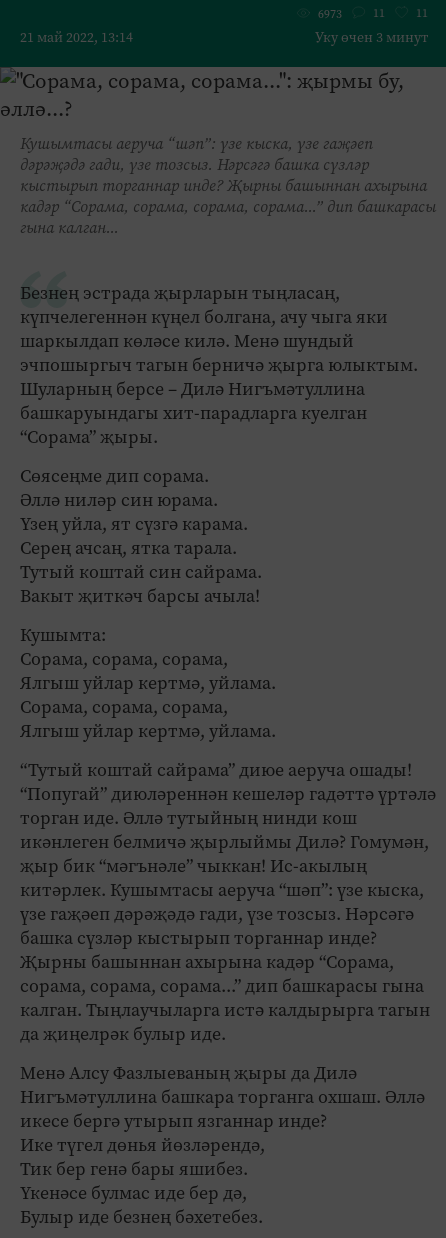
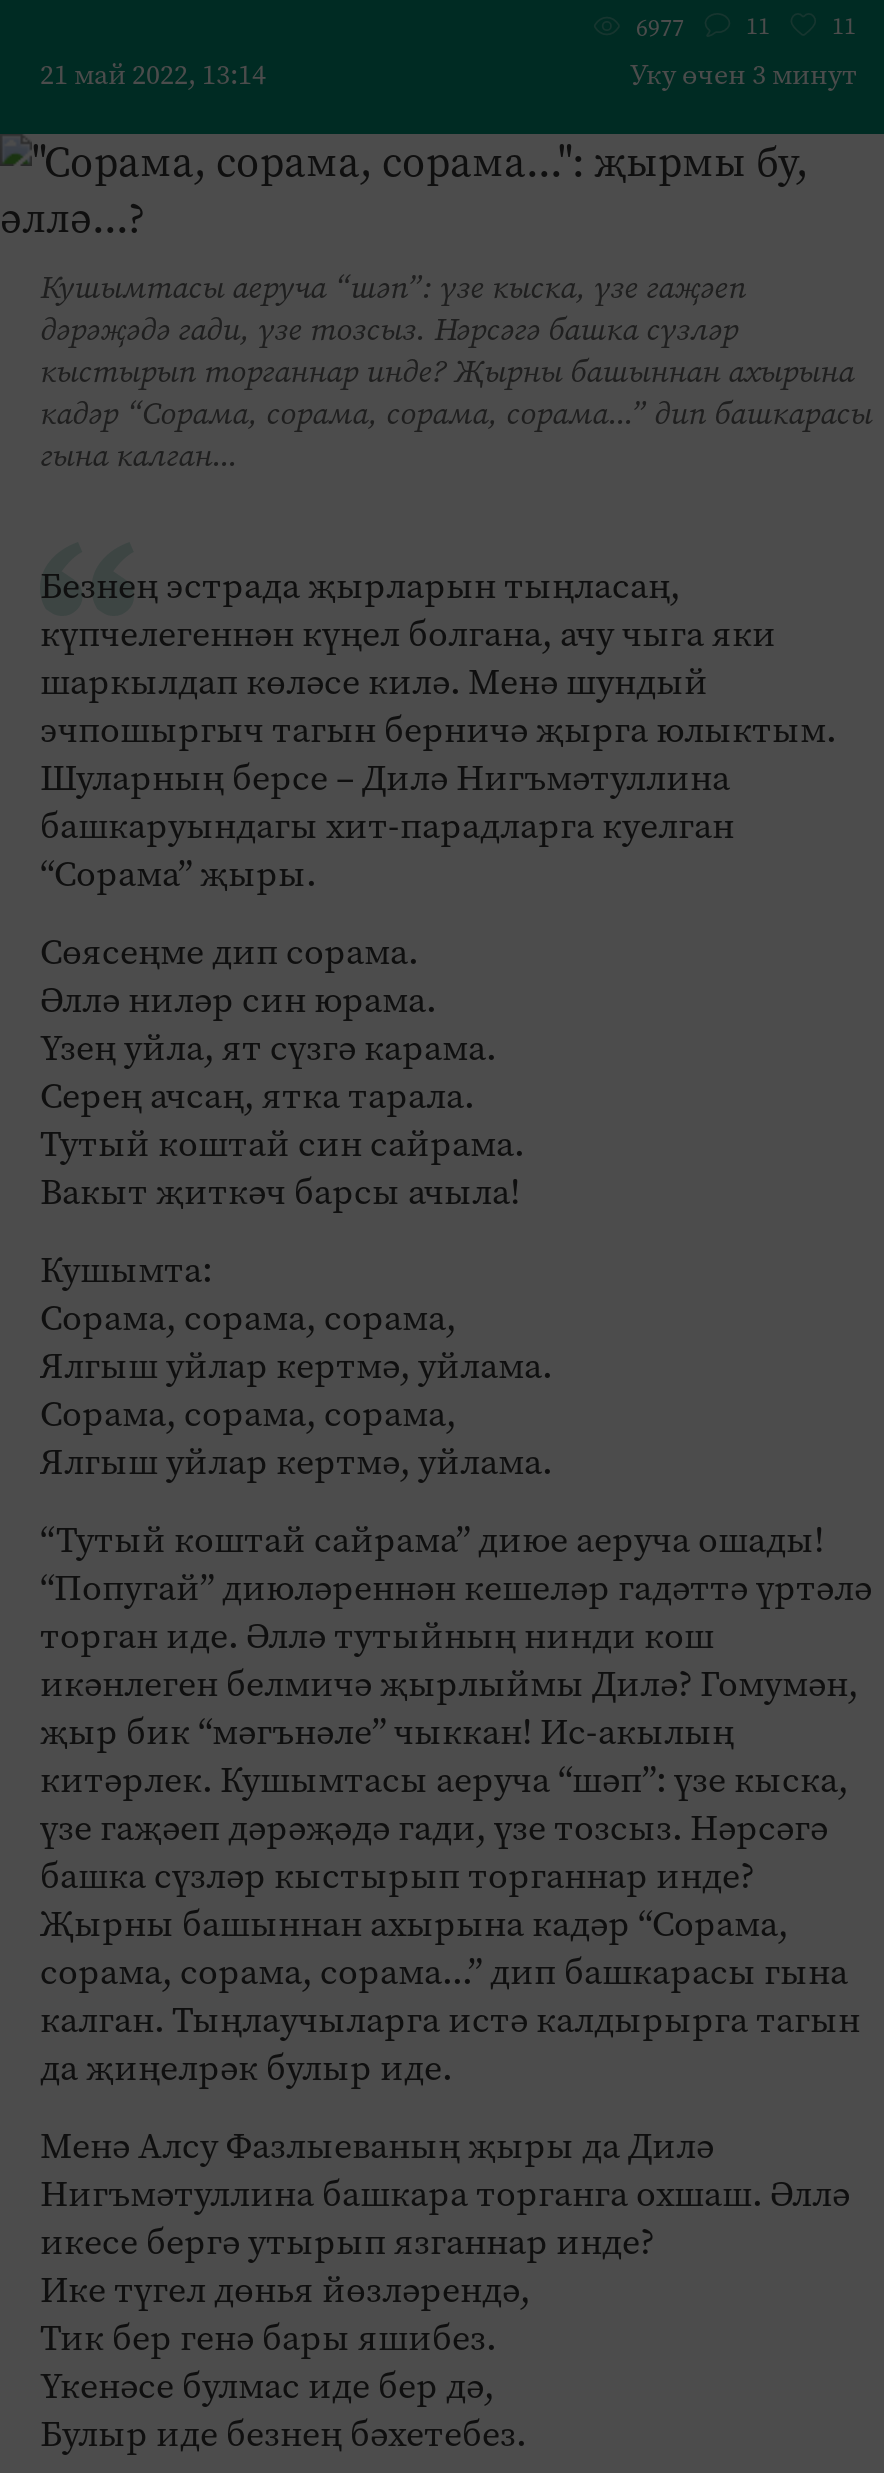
[318,5,428,22] 6973 11 11 -> [636,9,856,44] 6977 11 11

